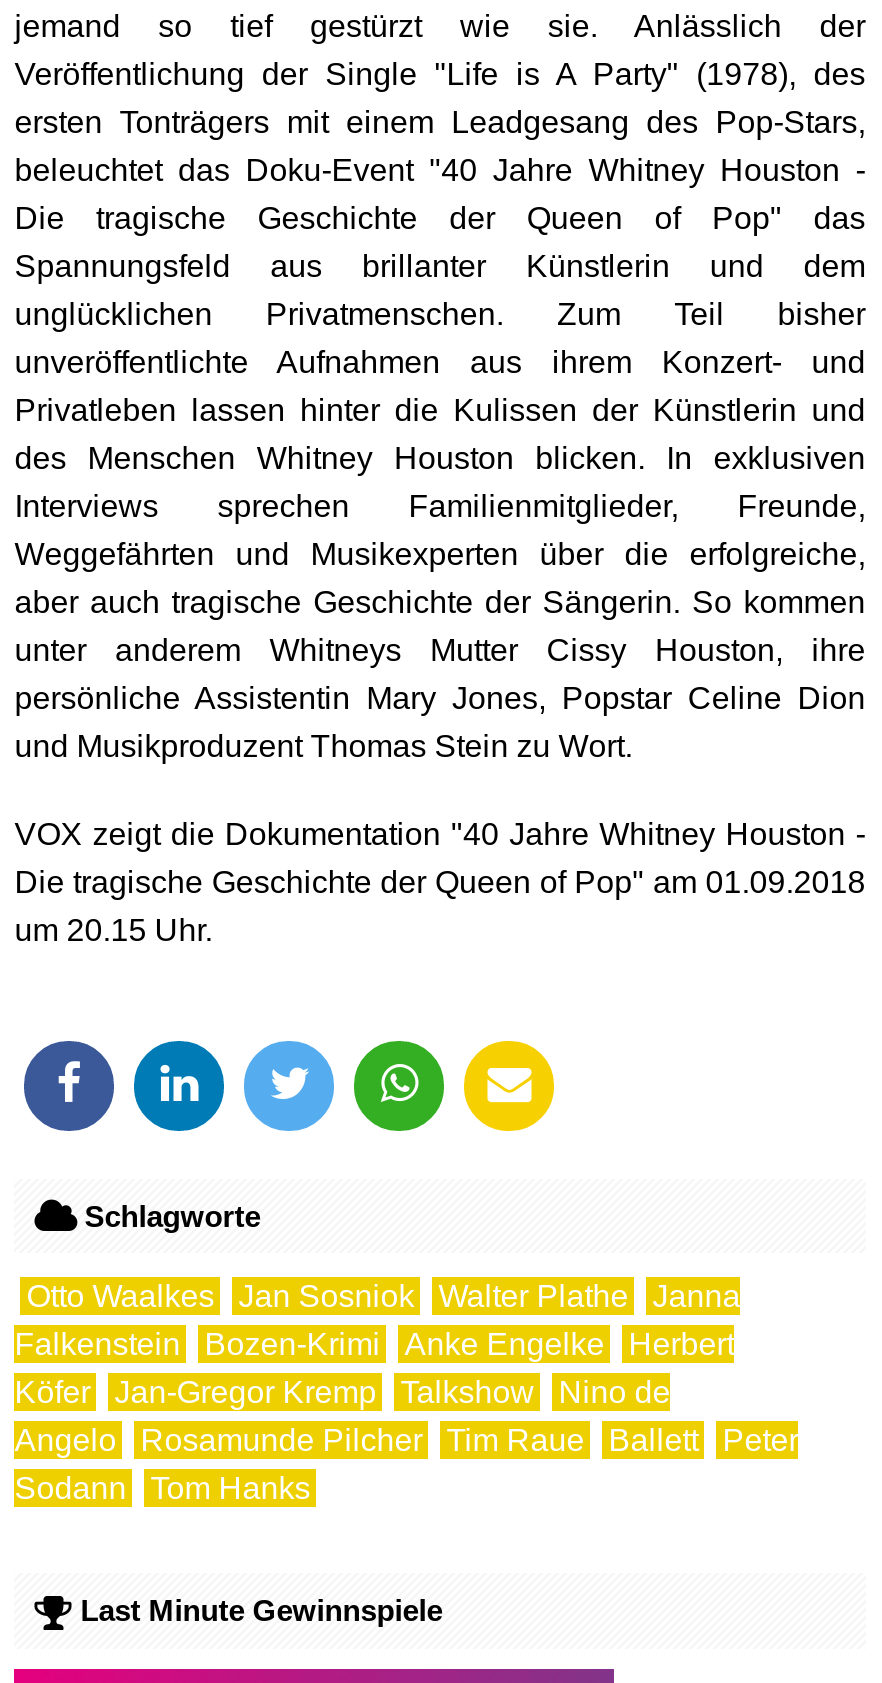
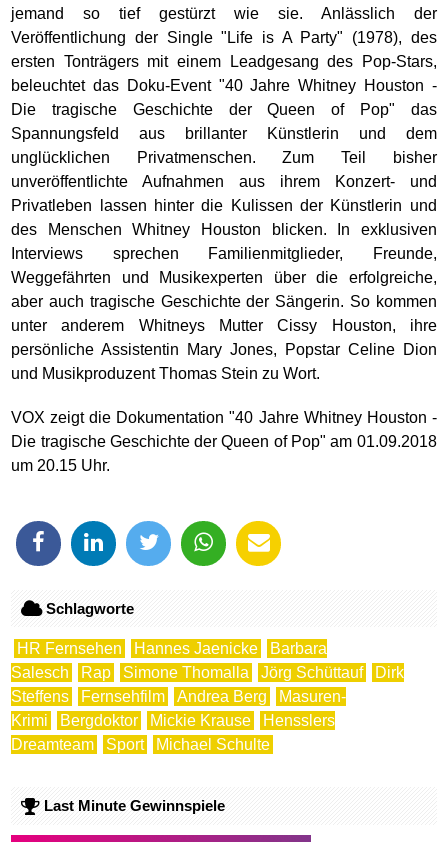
[14,1279,798,1505] Otto Waalkes | Jan Sosniok | Walter Plathe | Janna | Falkenstein | Bozen-Krimi | Anke Engelke | Herbert | Köfer | Jan-Gregor Kremp | Talkshow | Nino de | Angelo | Rosamunde Pilcher | Tim Raue | Ballett | Peter | Sodann | Tom Hanks -> [11,640,404,753] HR Fernsehen | Hannes Jaenicke | Barbara | Salesch | Rap | Simone Thomalla | Jörg Schüttauf | Dirk | Steffens | Fernsehfilm | Andrea Berg | Masuren- | Krimi | Bergdoktor | Mickie Krause | Hensslers | Dreamteam | Sport | Michael Schulte

